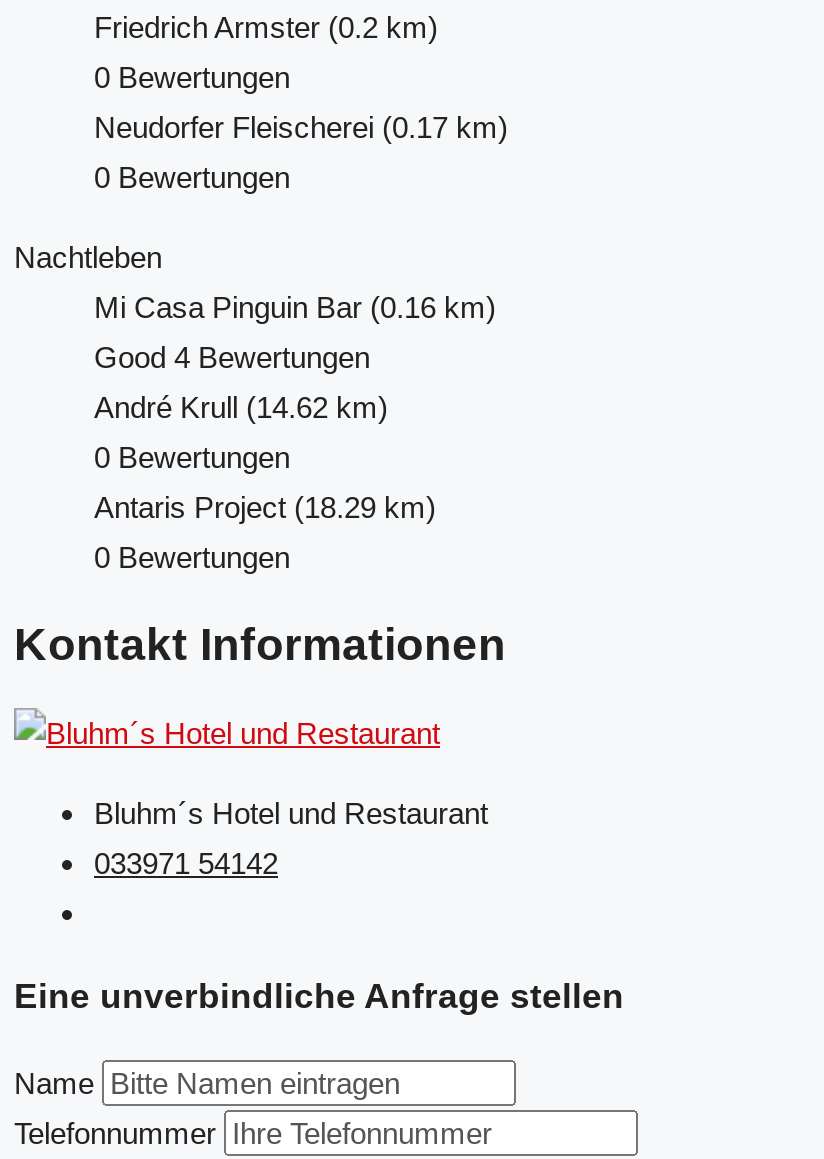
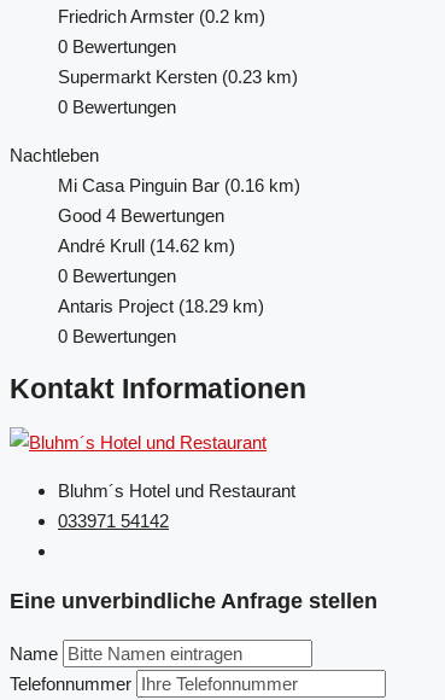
[94,111,508,145] Neudorfer Fleischerei (0.17 km) -> [58,67,298,87] Supermarkt Kersten (0.23 km)

